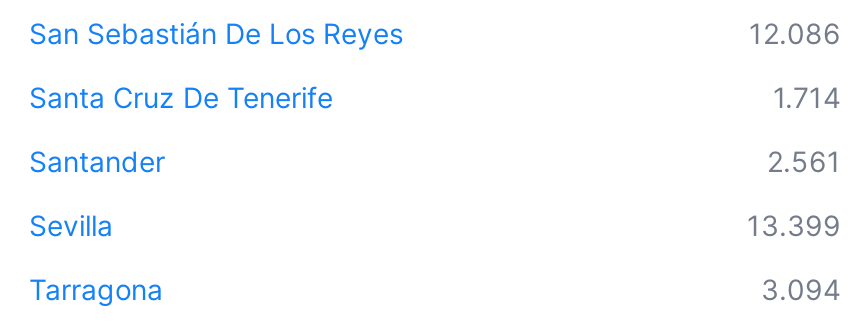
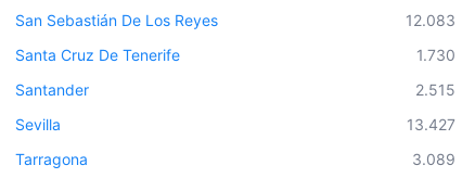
[749,15,841,49] 12.086 -> [406,10,455,29] 12.083
[773,79,841,113] 1.714 -> [416,45,455,64] 1.730
[767,143,841,177] 2.561 -> [415,80,455,98] 2.515
[747,207,841,241] 13.399 -> [407,115,455,133] 13.427
[761,271,841,305] 3.094 -> [412,149,455,168] 3.089

